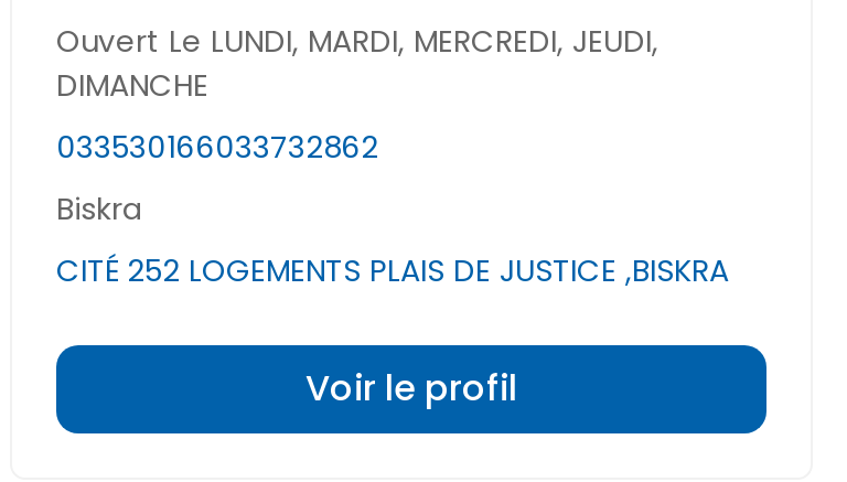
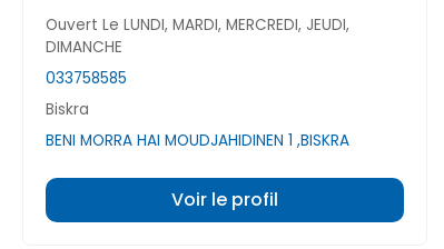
[56,126,378,168] 033530166033732862 -> [46,67,127,88] 033758585
[56,249,729,291] CITÉ 252 LOGEMENTS PLAIS DE JUSTICE ,BISKRA -> [46,130,349,151] BENI MORRA HAI MOUDJAHIDINEN 1 ,BISKRA

